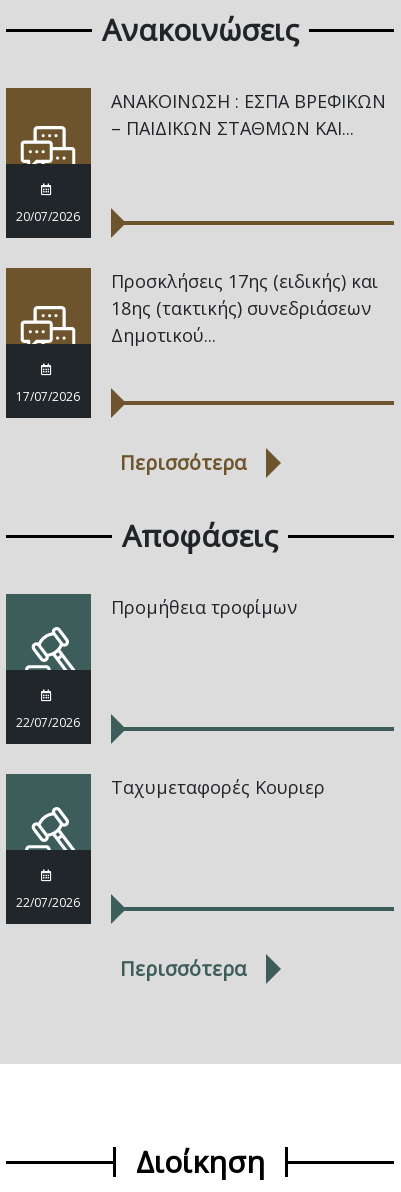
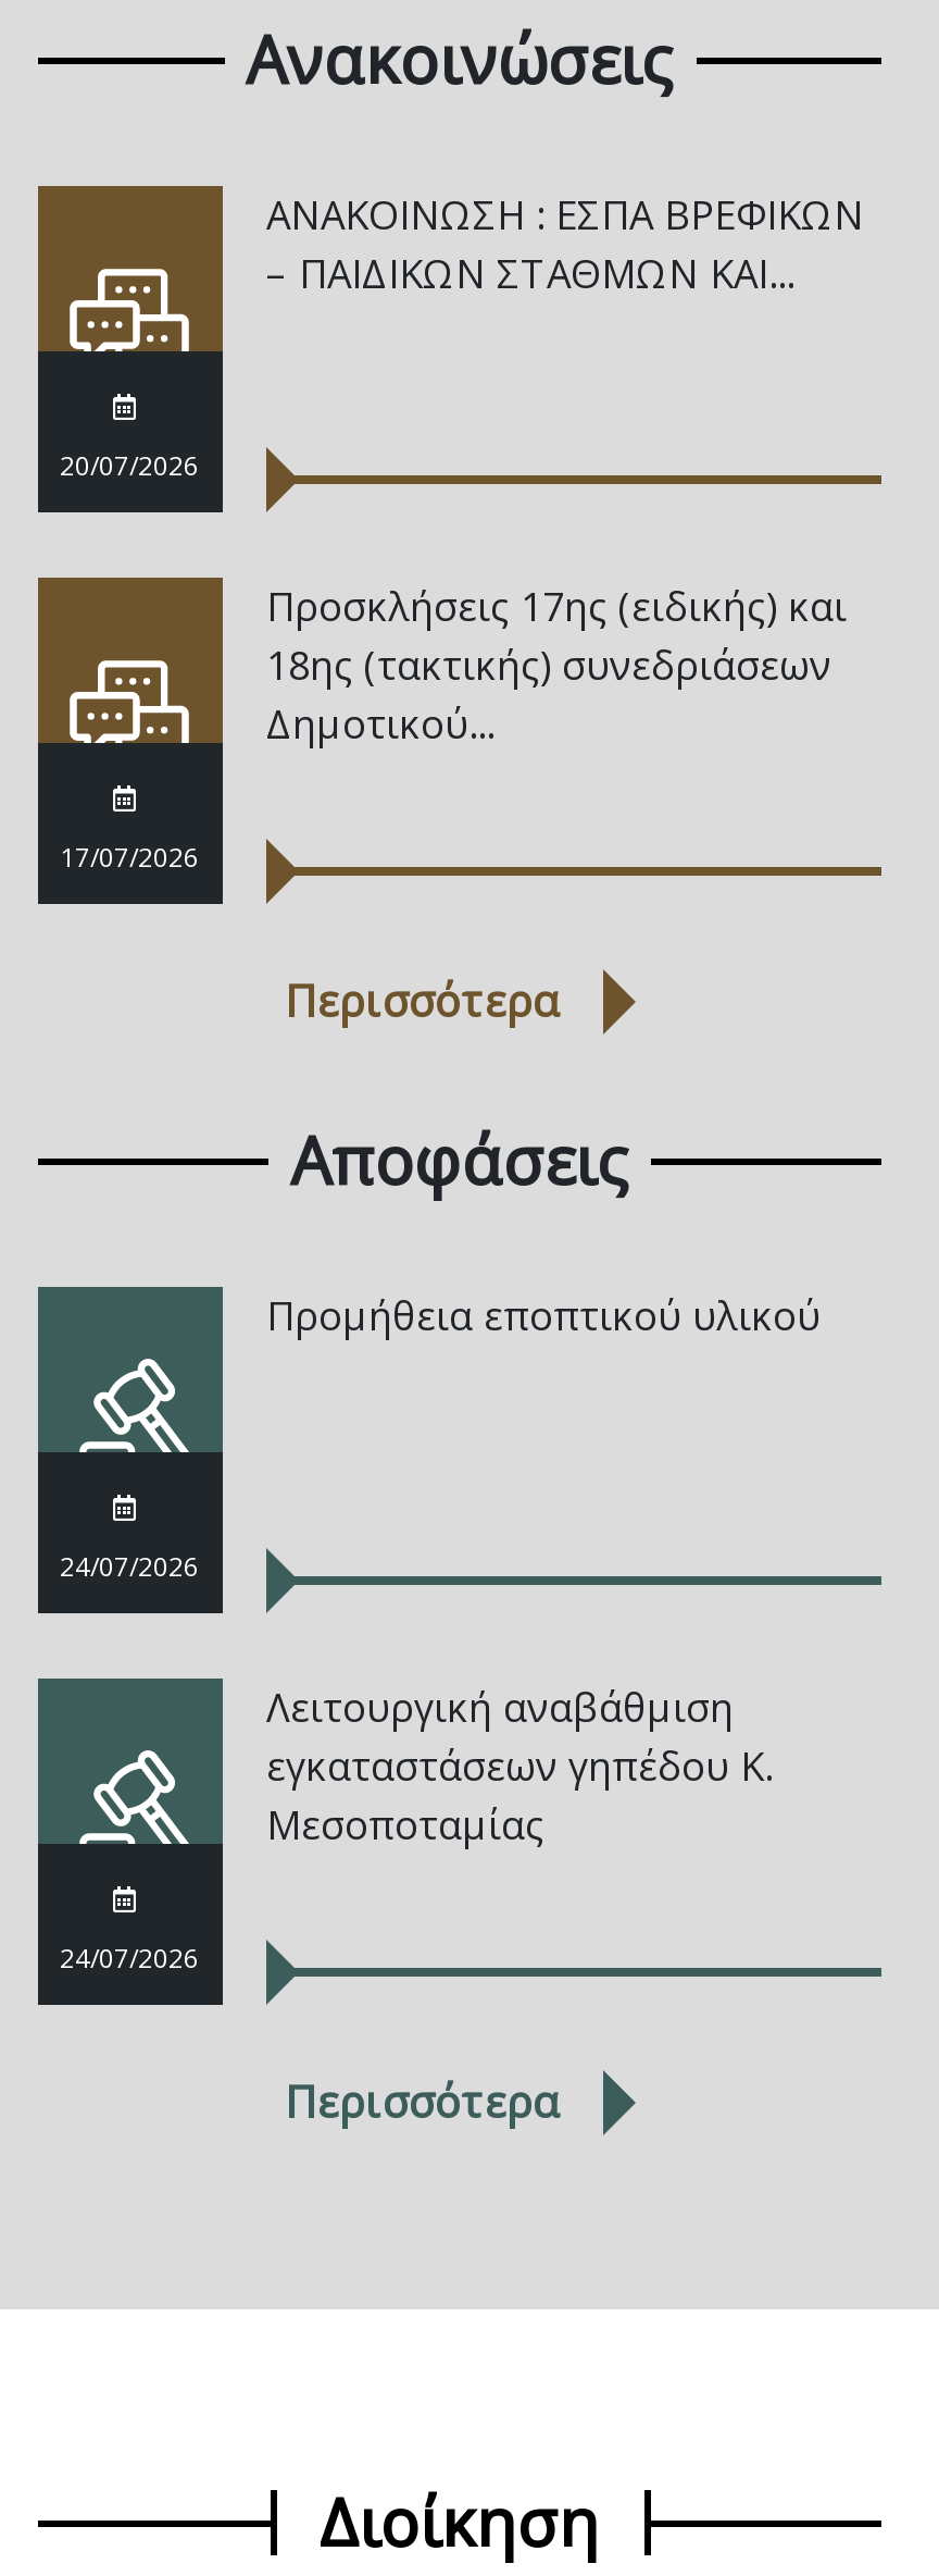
[111,595,297,619] Προμήθεια τροφίμων -> [266,1289,821,1341] Προμήθεια εποπτικού υλικού
[16,714,80,731] 22/07/2026 -> [60,1548,199,1585] 24/07/2026
[111,775,325,799] Ταχυμεταφορές Κουριερ -> [266,1681,773,1850] Λειτουργική αναβάθμιση | εγκαταστάσεων γηπέδου Κ. | Μεσοποταμίας
[16,894,80,911] 22/07/2026 -> [60,1940,199,1977] 24/07/2026

